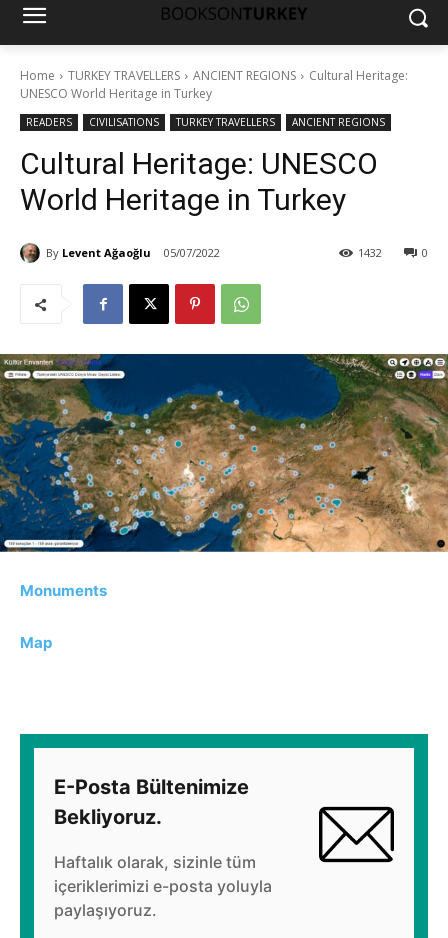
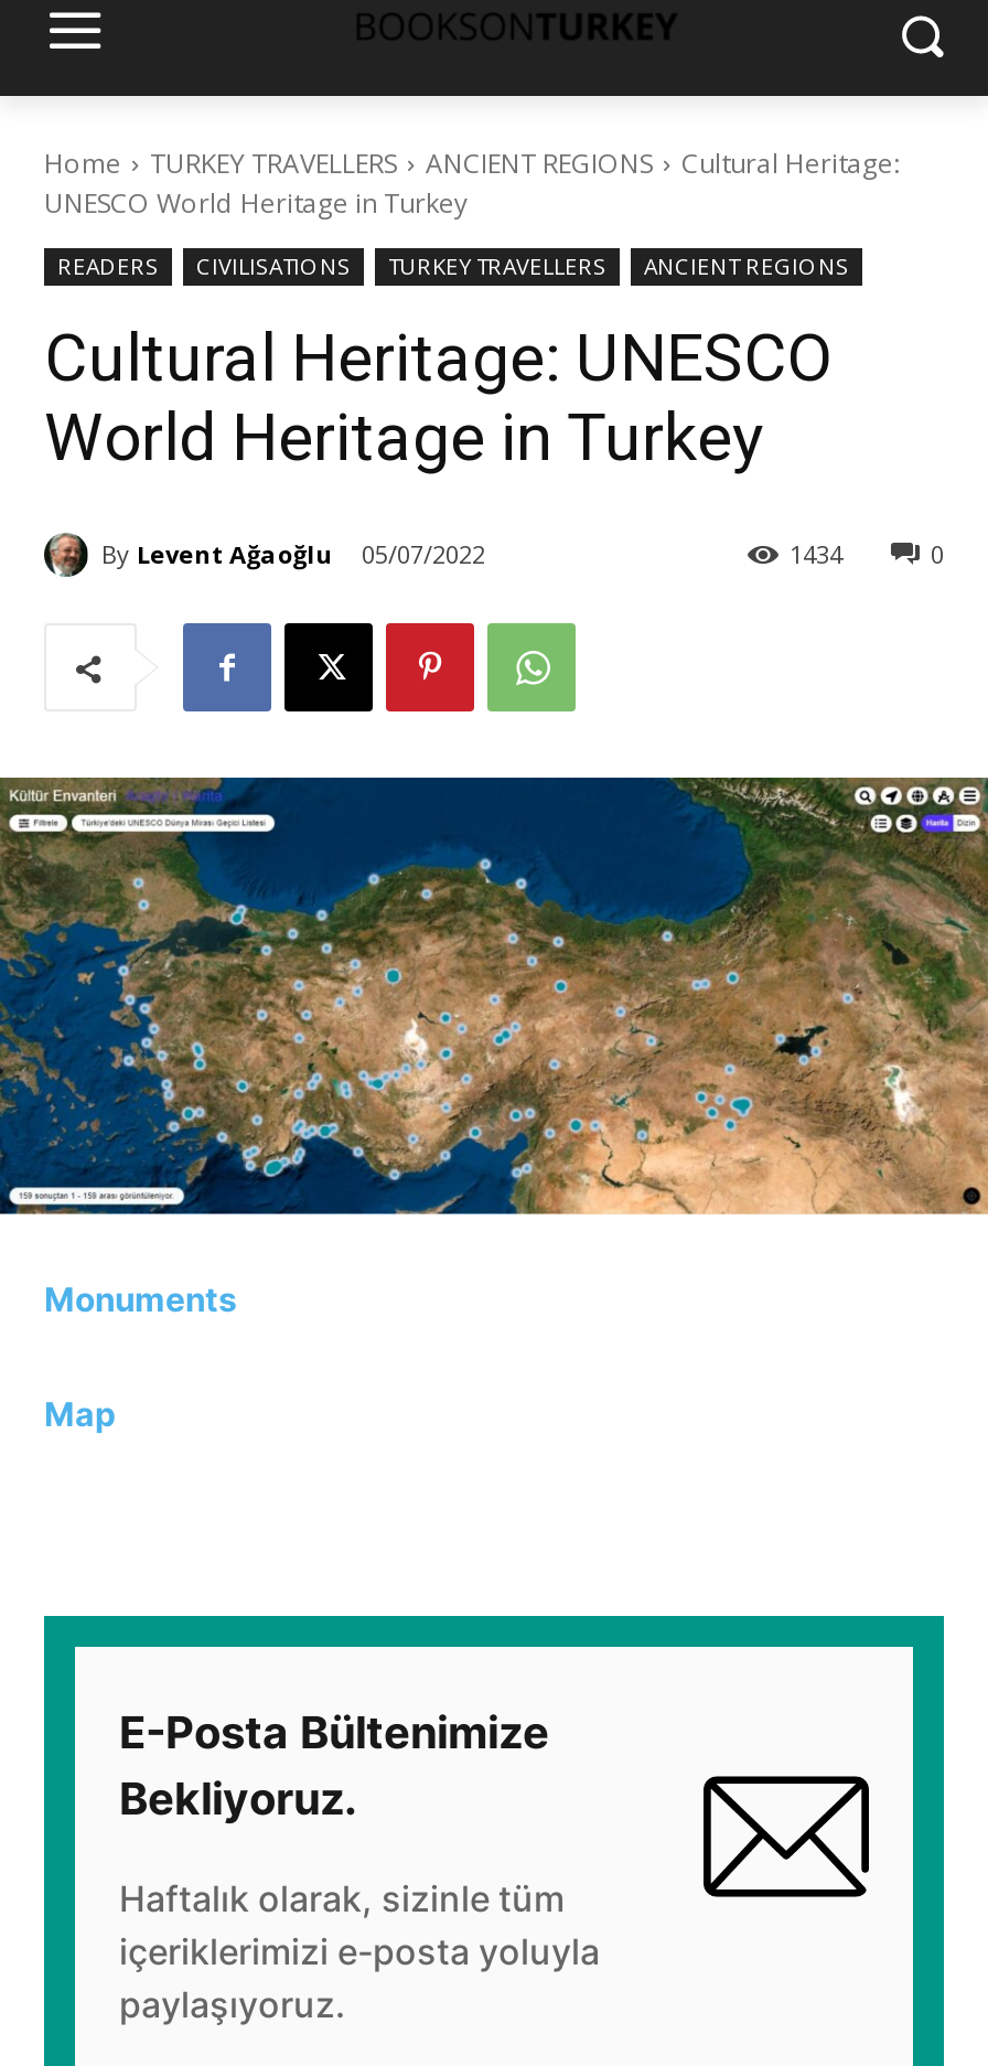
[358,245,382,260] 1432 -> [790,537,842,570] 1434

